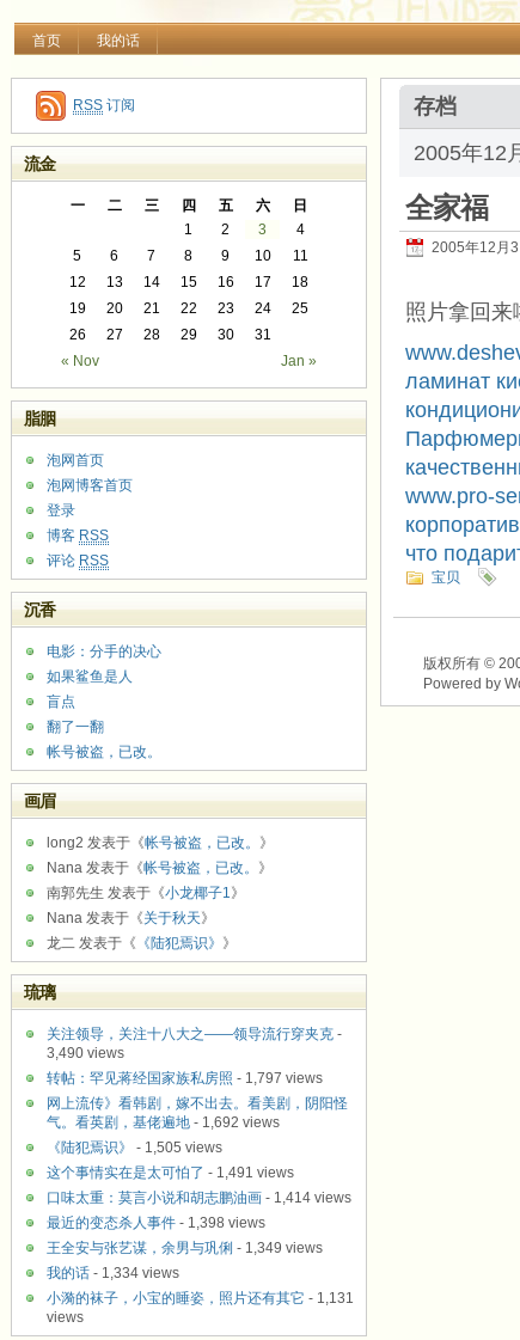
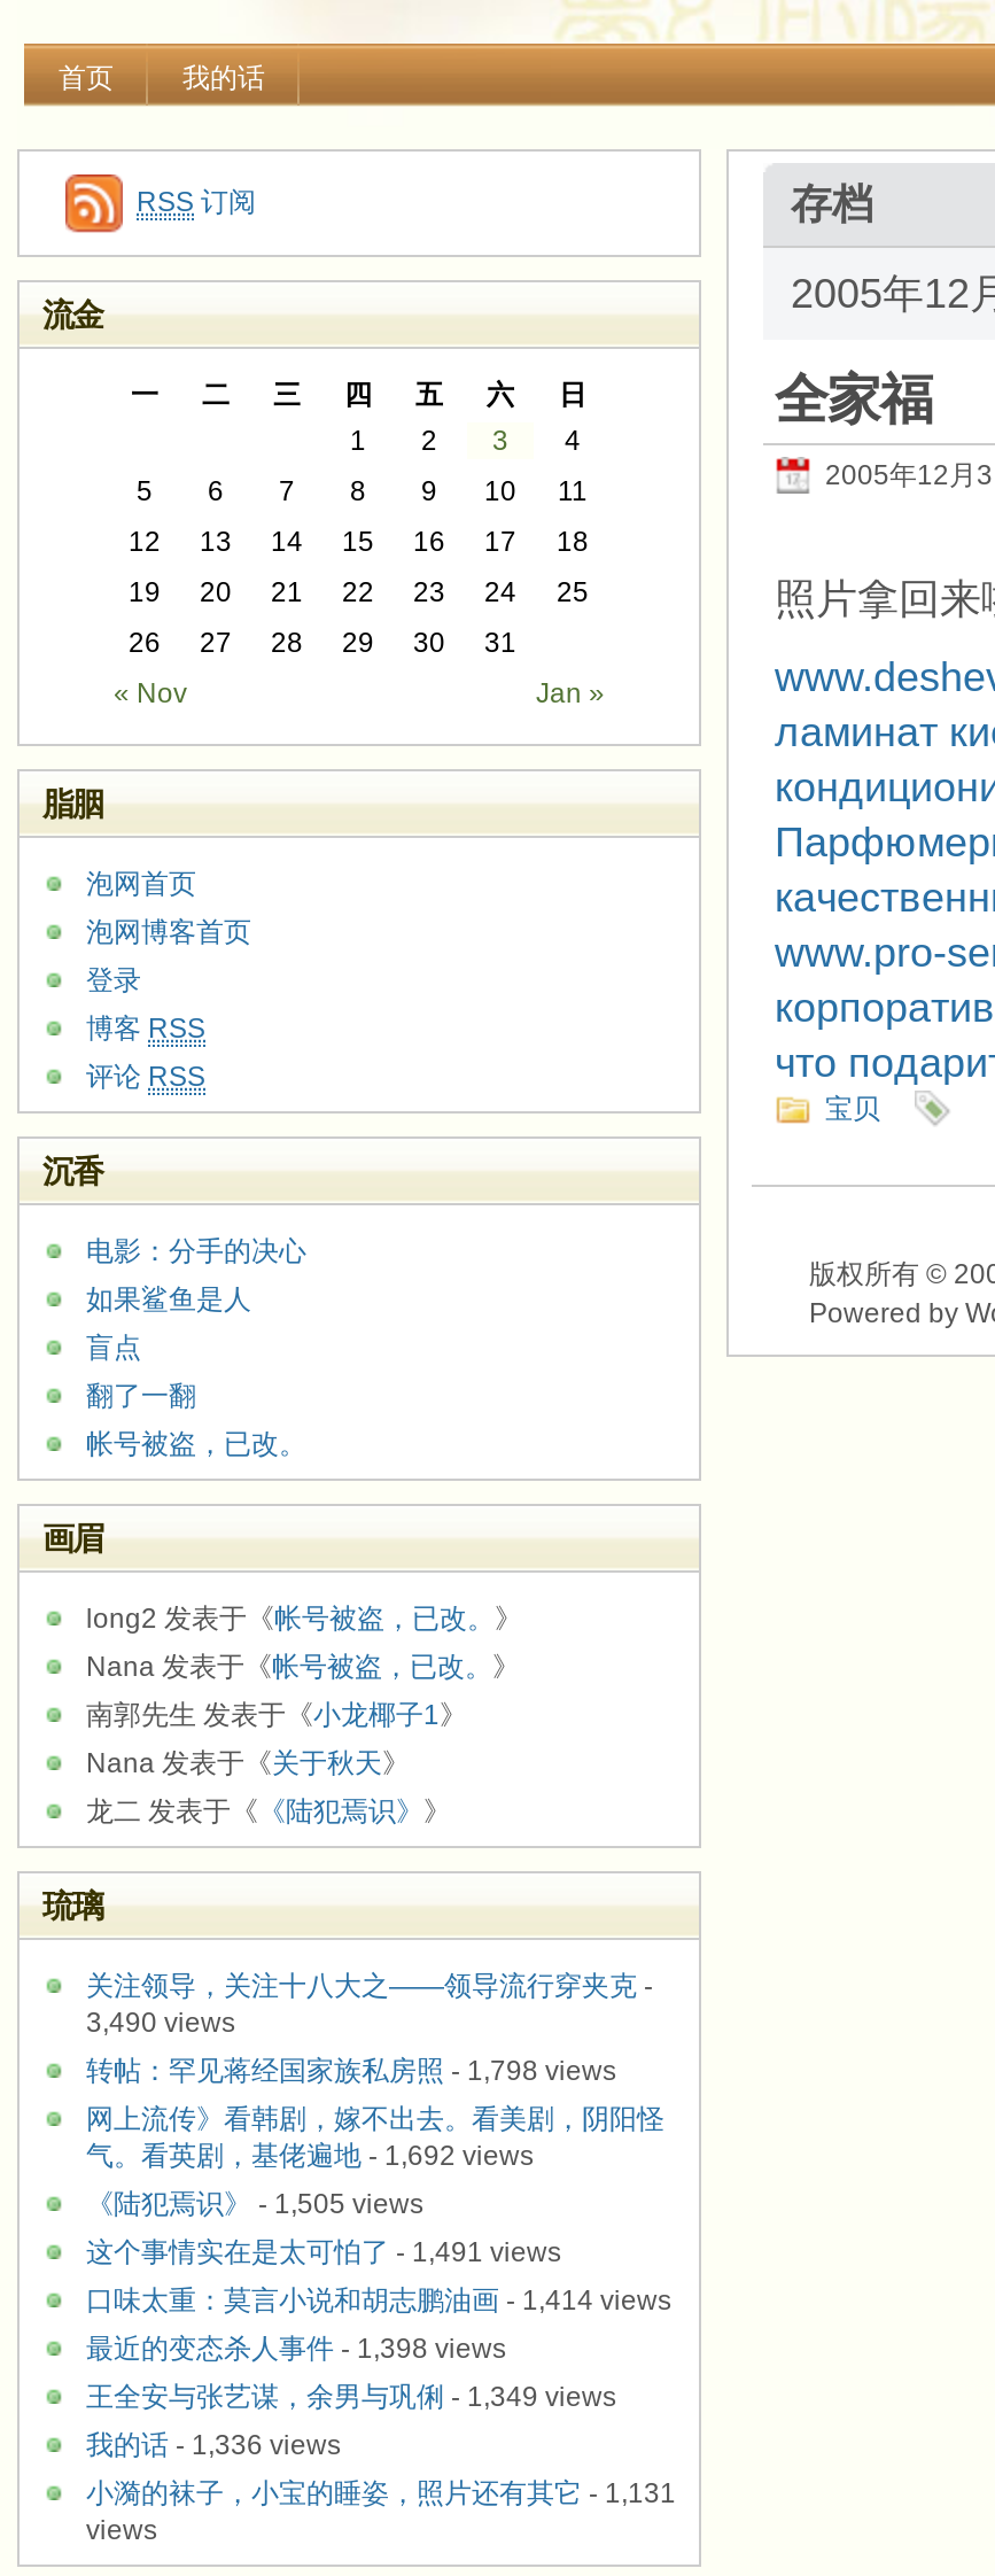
[47,1070,323,1087] 转帖：罕见蒋经国家族私房照- 1,797 views -> [86,2055,616,2087] 转帖：罕见蒋经国家族私房照- 1,798 views
[47,1265,179,1281] 我的话- 1,334 views -> [86,2429,341,2461] 我的话- 1,336 views

